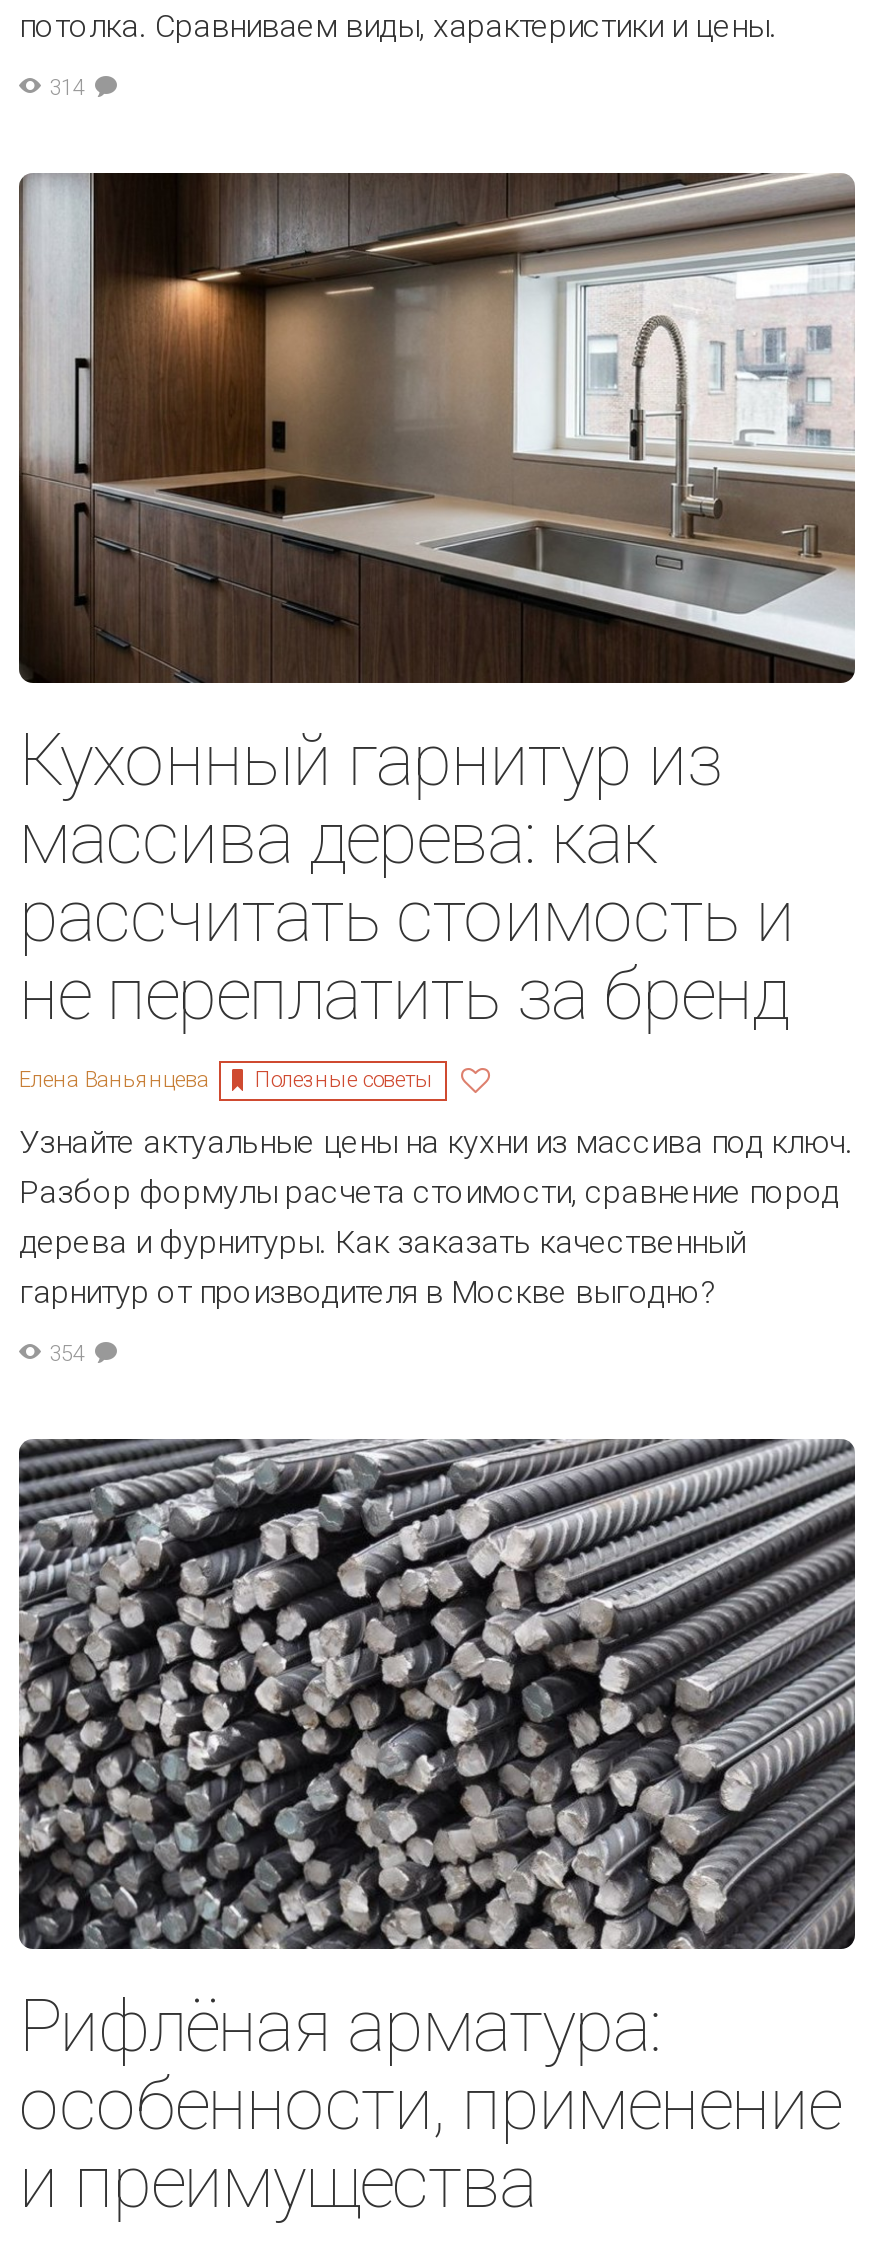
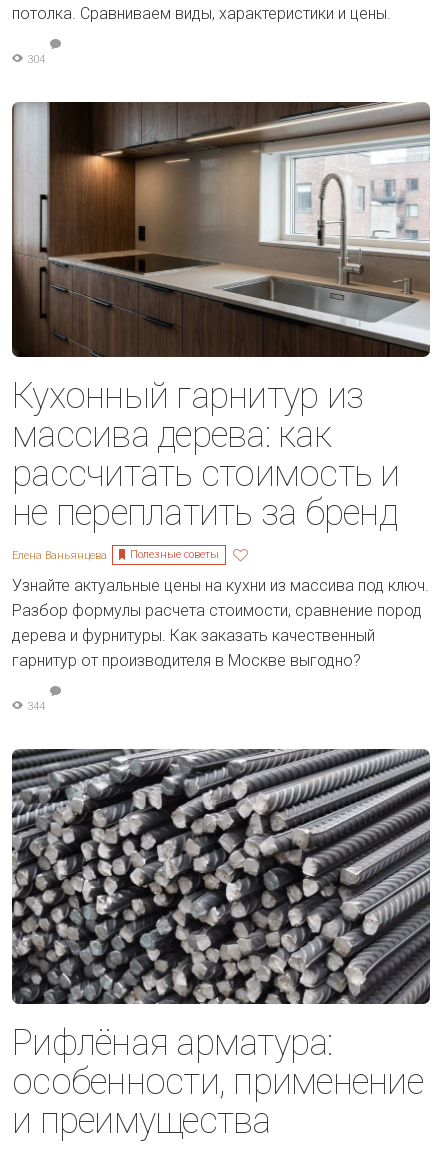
[49,76,85,102] 314 -> [27,53,45,66] 304
[49,1341,85,1367] 354 -> [27,700,45,713] 344

